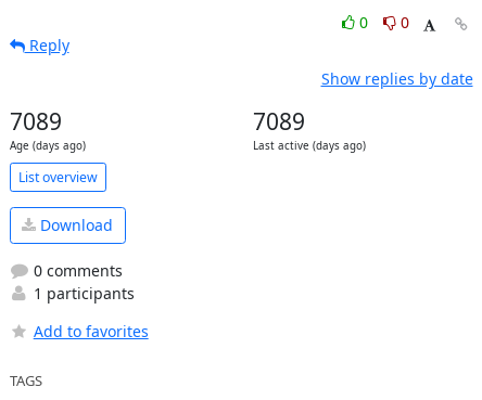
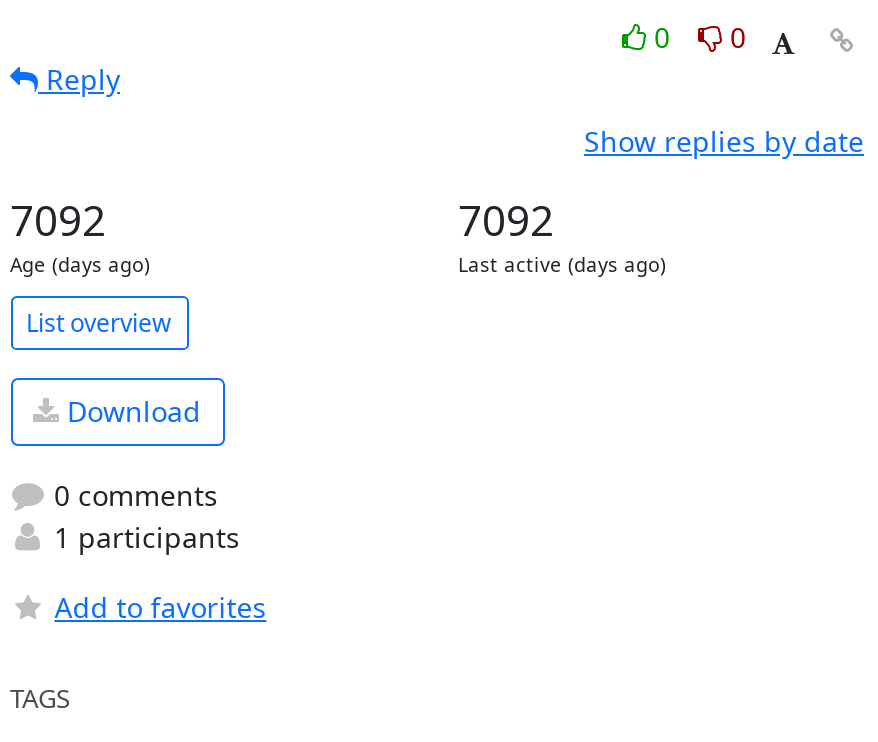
[9,106,61,137] 7089 -> [10,192,106,248] 7092
[252,106,305,137] 7089 -> [458,192,554,248] 7092

